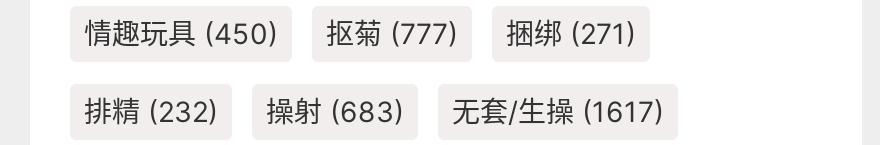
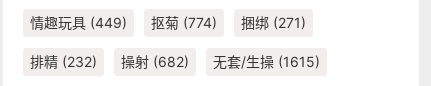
[84,15,278,49] 情趣玩具(450) -> [30,14,127,31] 情趣玩具(449)
[326,15,458,49] 抠菊(777) -> [151,14,217,31] 抠菊(774)
[266,93,404,127] 操射(683) -> [121,53,189,70] 操射(682)
[452,93,664,127] 无套/生操(1617) -> [213,53,320,70] 无套/生操(1615)

